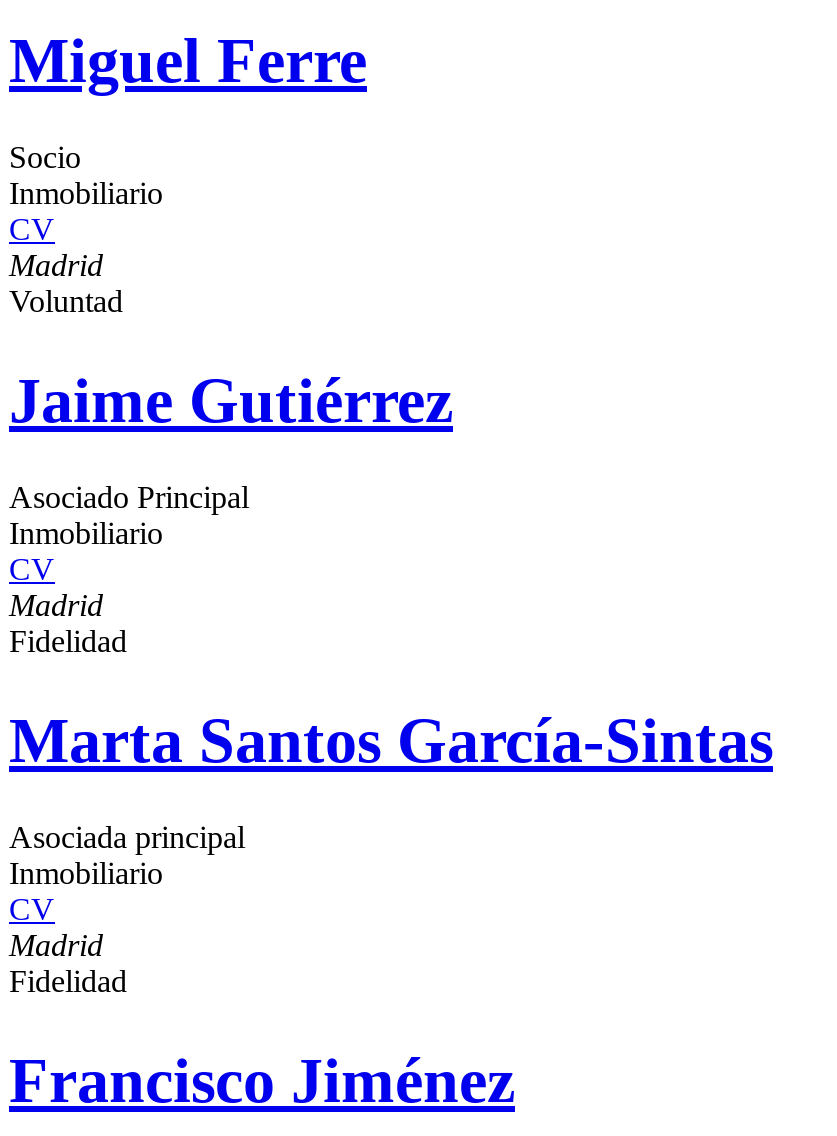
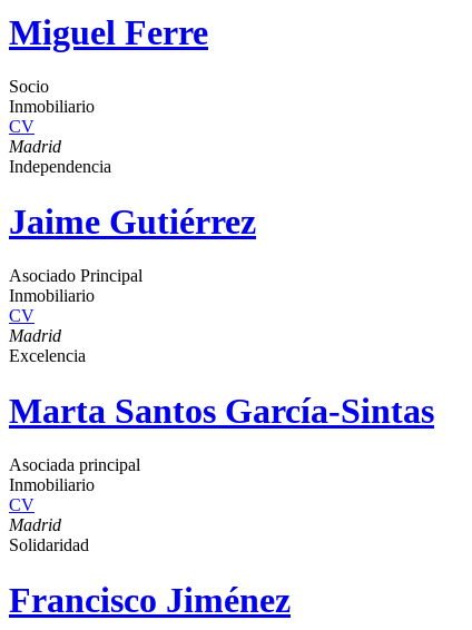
[9,285,123,319] Voluntad -> [9,157,111,176] Independencia
[9,625,127,659] Fidelidad -> [9,346,86,365] Excelencia
[9,964,127,998] Fidelidad -> [9,536,89,555] Solidaridad

